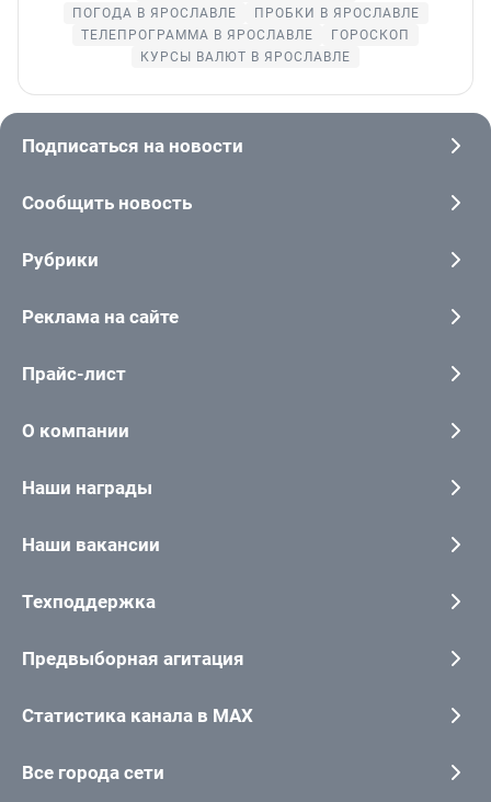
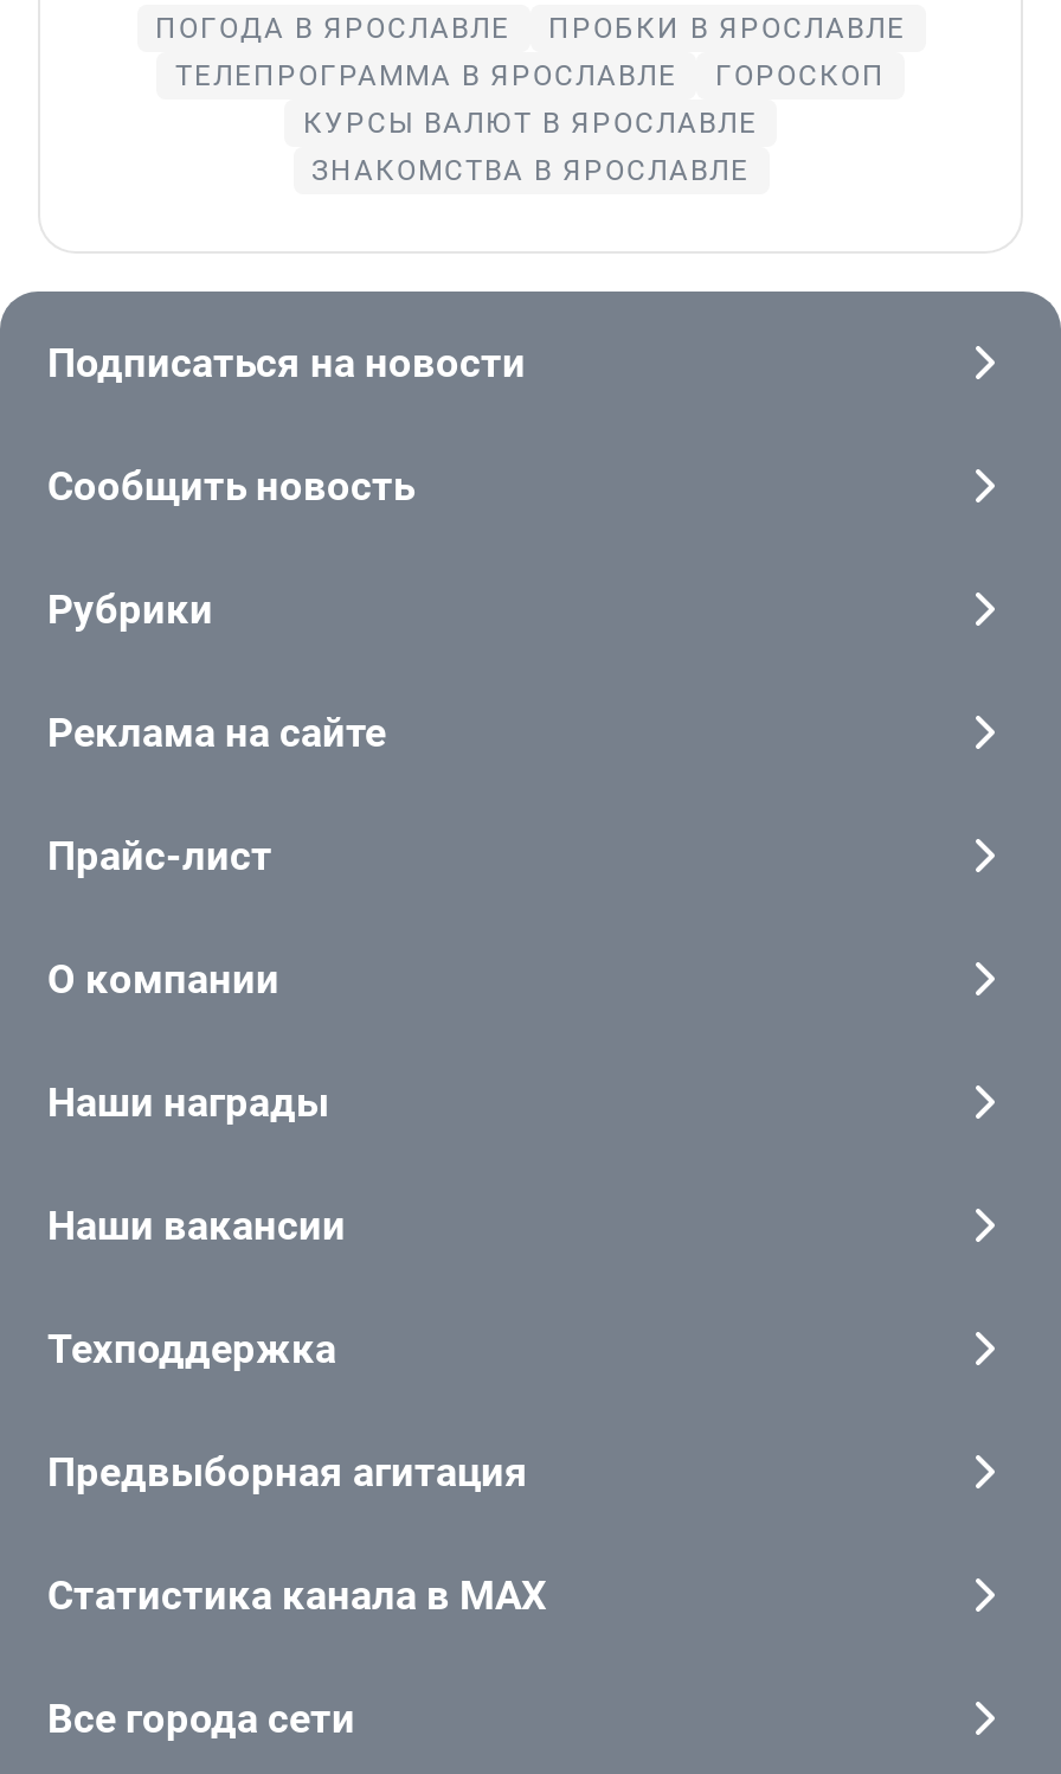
none -> [311,153,750,186] ЗНАКОМСТВА В ЯРОСЛАВЛЕ

